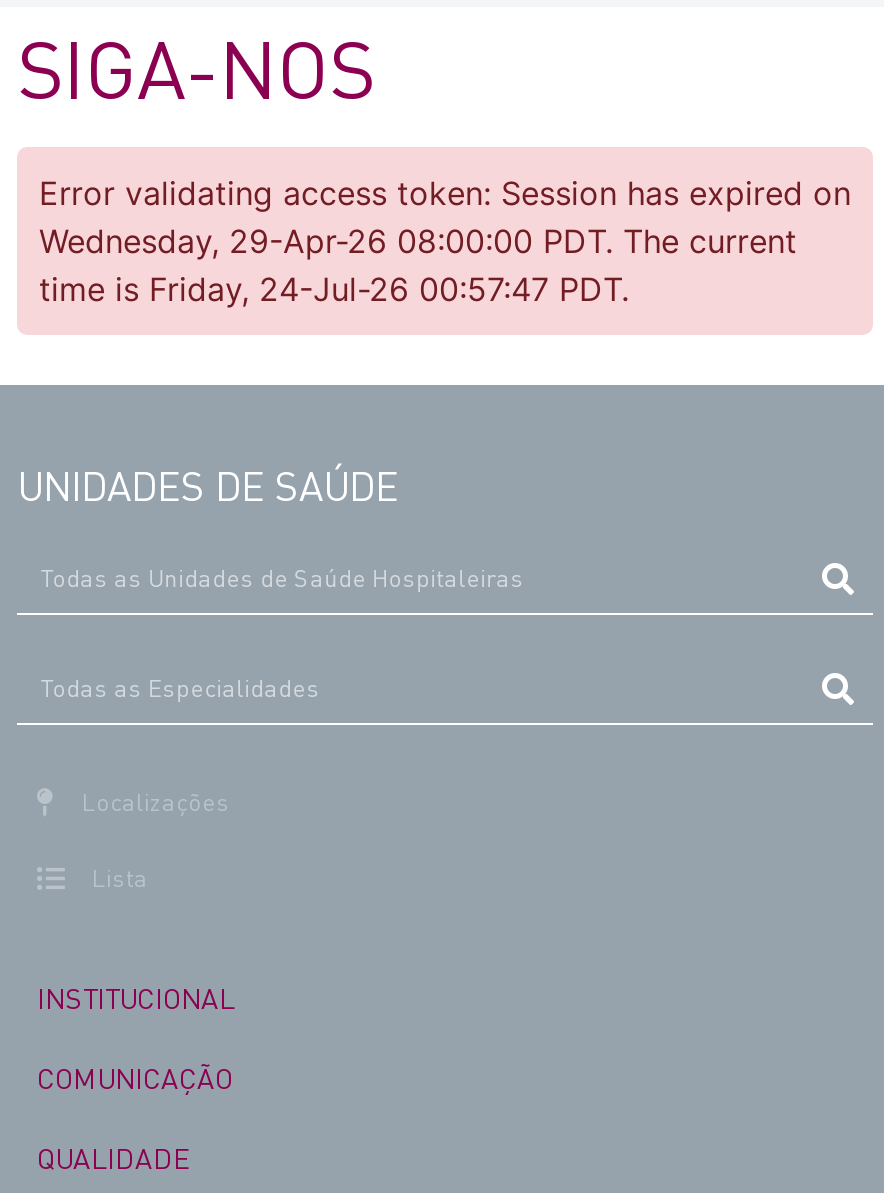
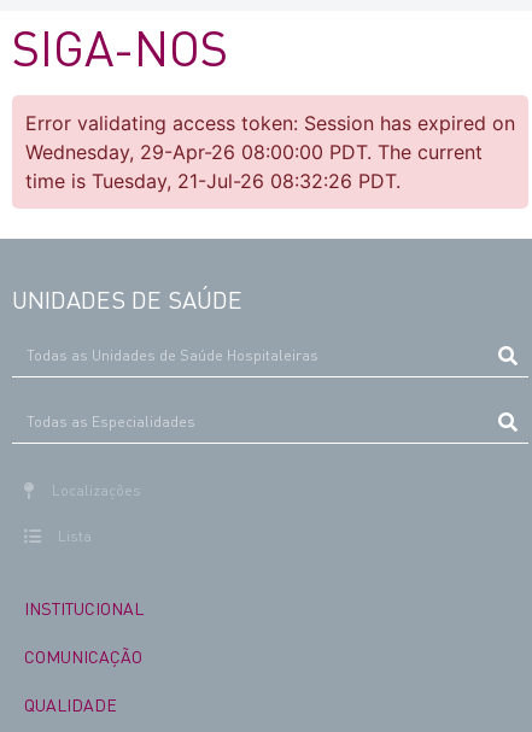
[39,269,629,309] time is Friday, 24-Jul-26 00:57:47 PDT. -> [25,169,401,193] time is Tuesday, 21-Jul-26 08:32:26 PDT.

